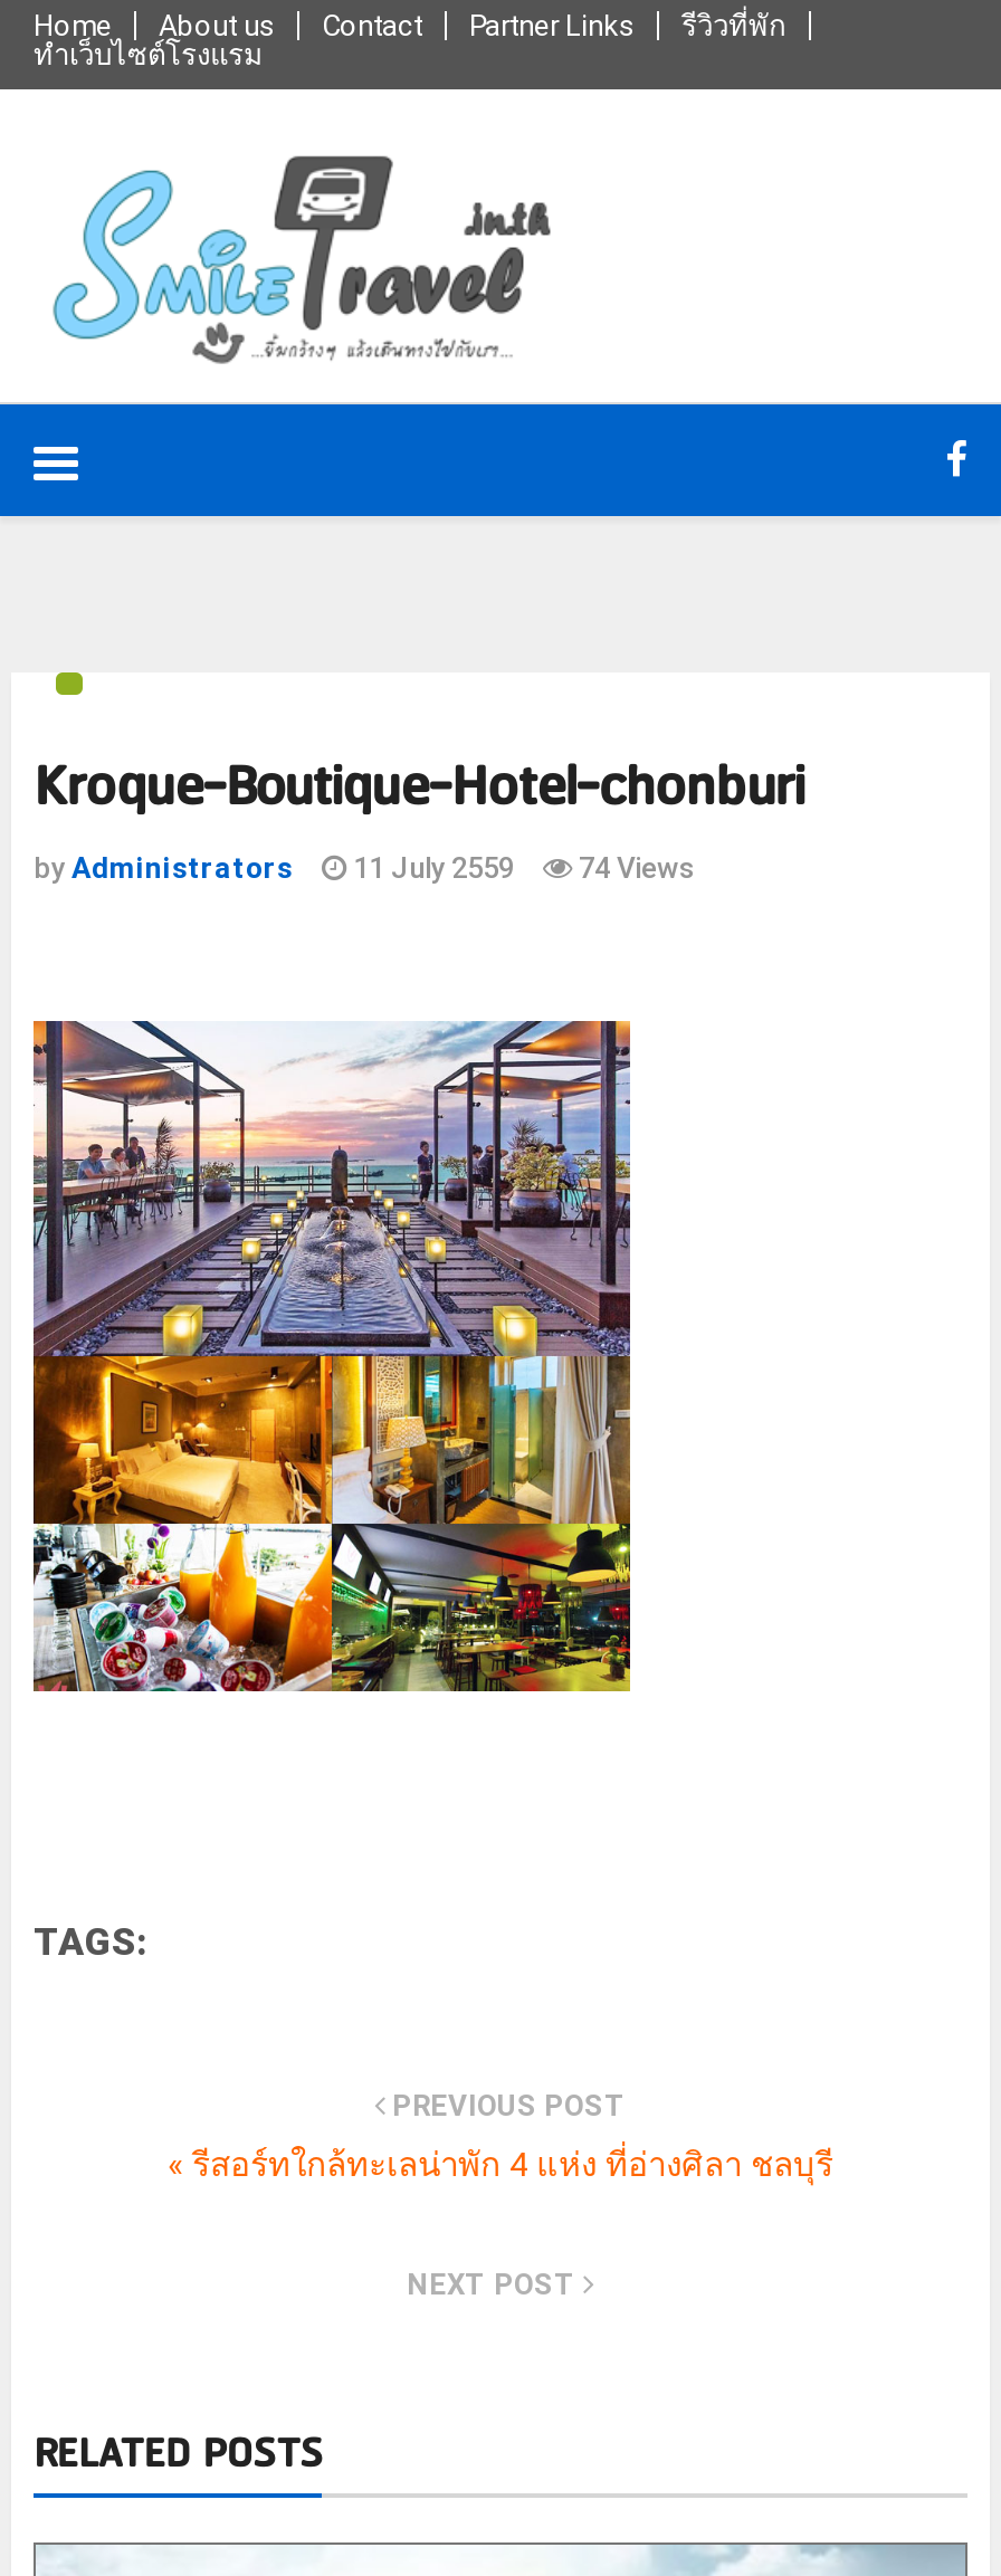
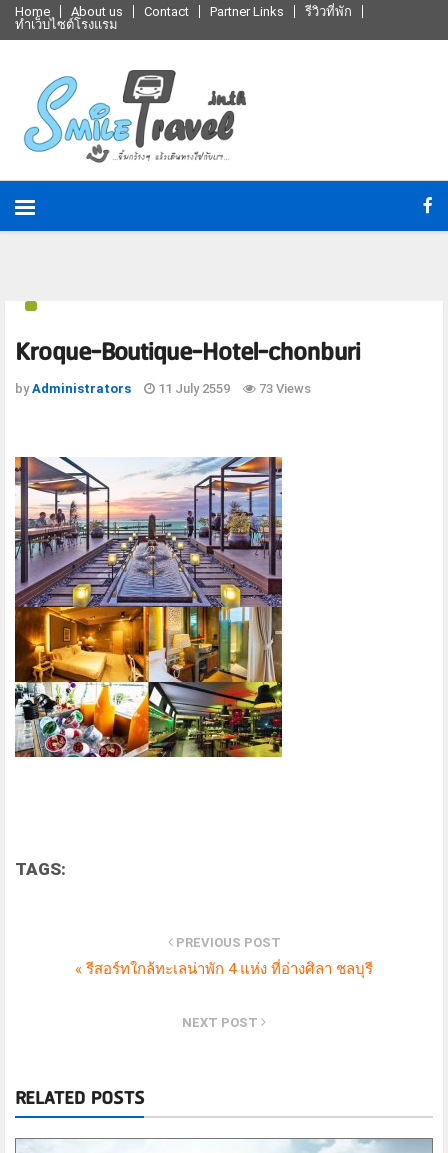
[34,851,695,885] by Administrators 11 July 2559 74 Views -> [15,381,311,396] by Administrators 11 July 2559 73 Views

